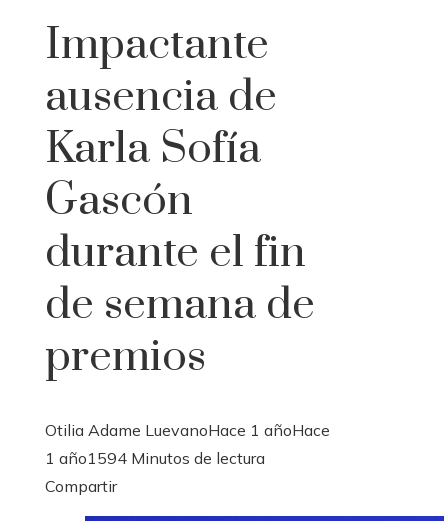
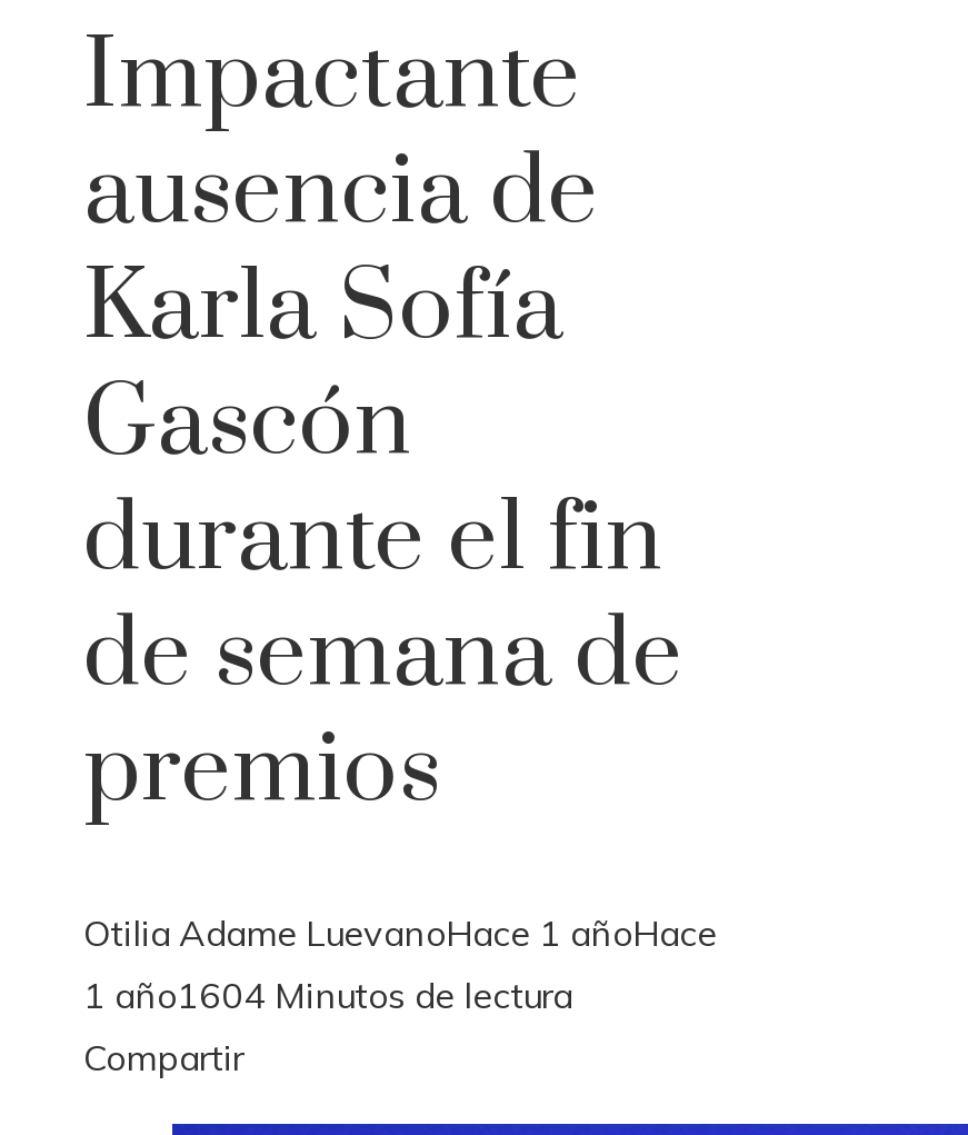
[45,448,265,468] 1 año1594 Minutos de lectura -> [83,974,572,1018] 1 año1604 Minutos de lectura

